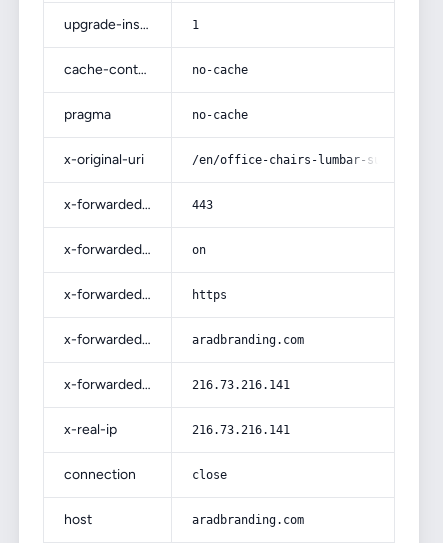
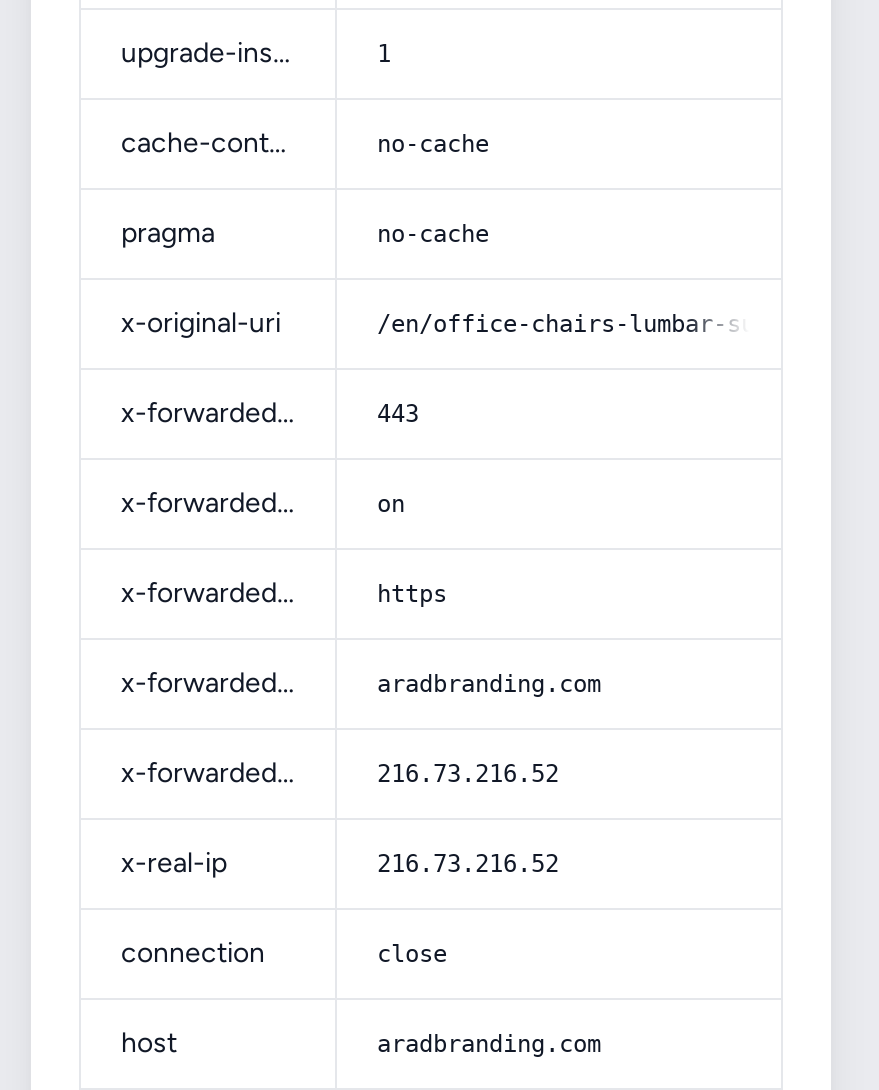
[192,378,290,392] 216.73.216.141 -> [377,760,559,788] 216.73.216.52
[192,423,290,437] 216.73.216.141 -> [377,850,559,878] 216.73.216.52

